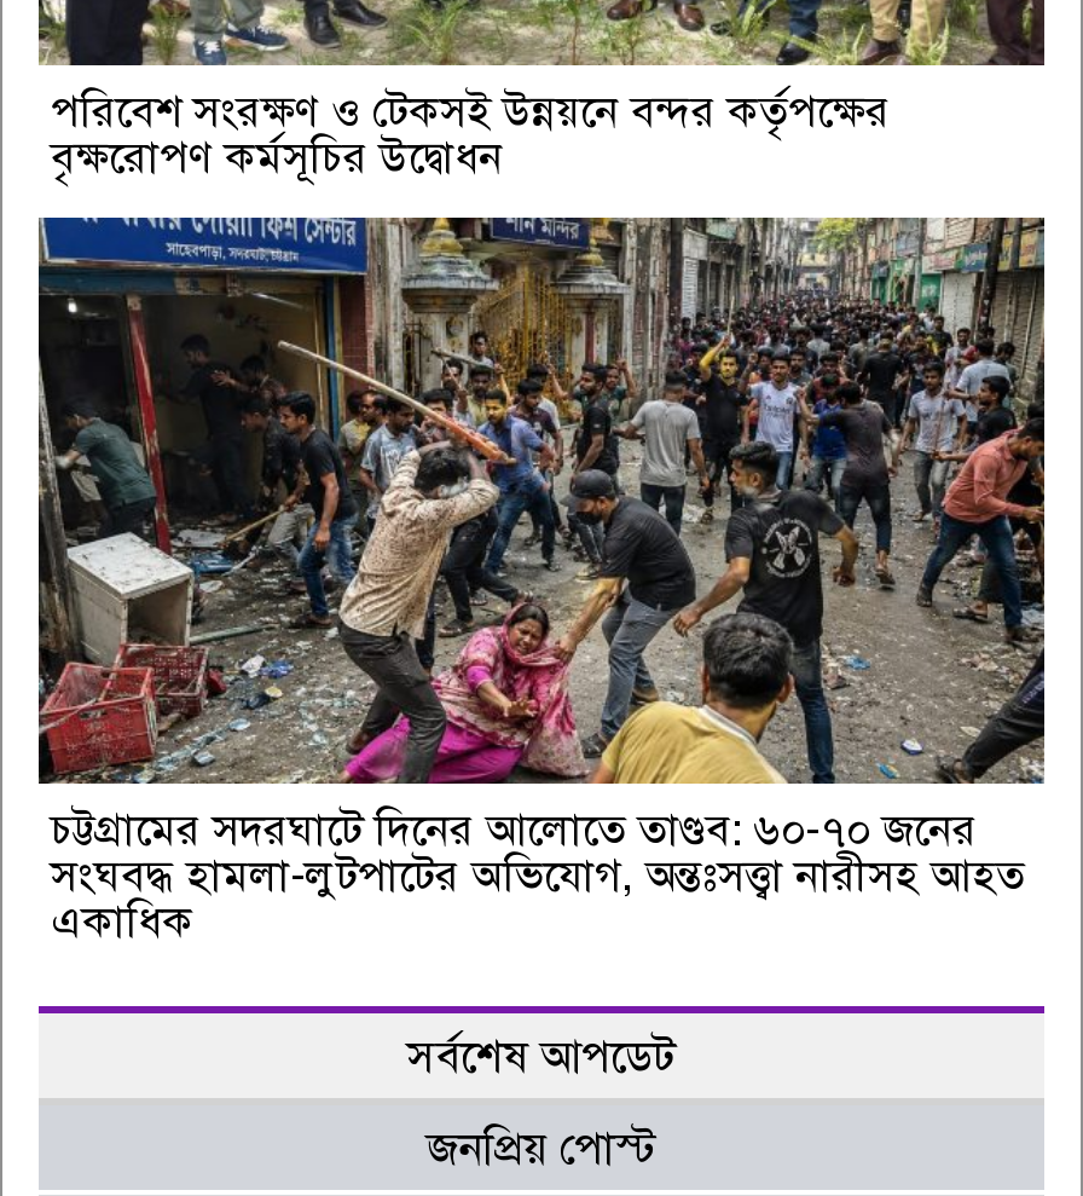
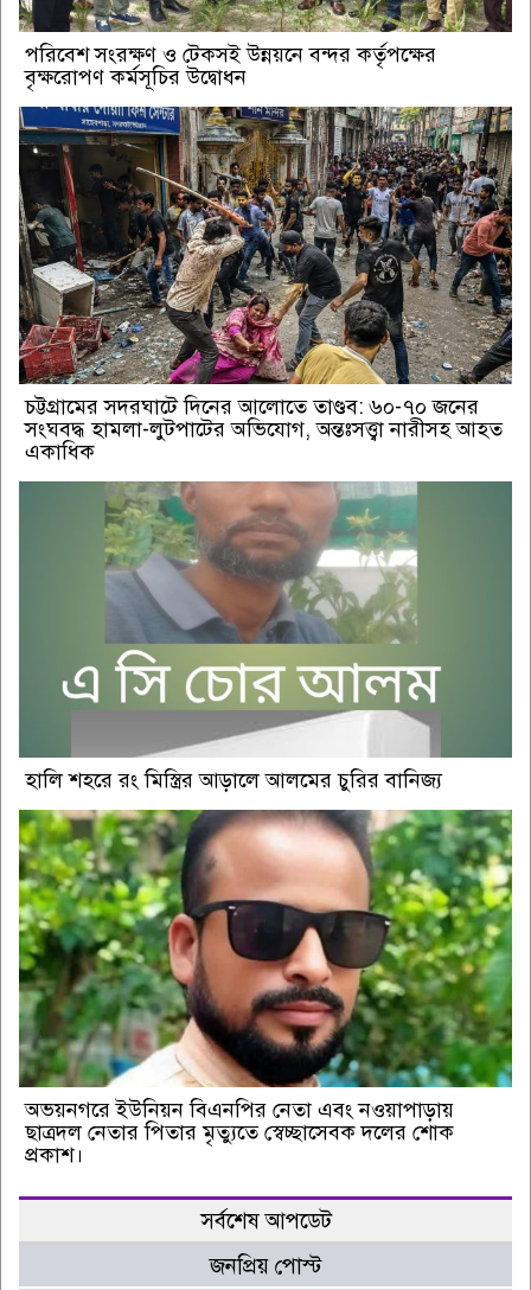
none -> [18,480,513,794] [image] | হালি শহরে রং মিস্ত্রির আড়ালে আলমের চুরির বানিজ্য
none -> [18,809,513,1168] [image] | অভয়নগরে ইউনিয়ন বিএনপির নেতা এবং নওয়াপাড়ায় | ছাত্রদল নেতার পিতার মৃত্যুতে স্বেচ্ছাসেবক দলের শোক | প্রকাশ।

